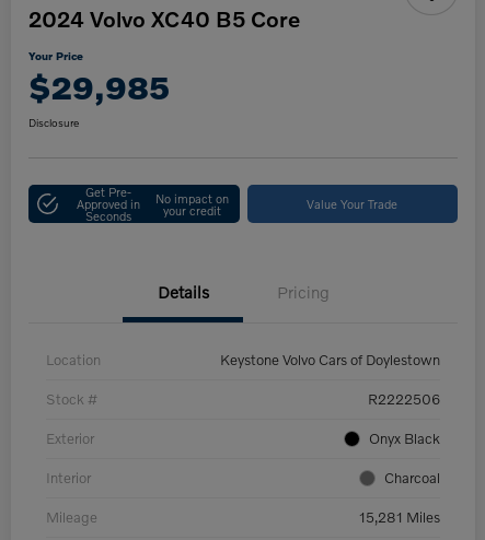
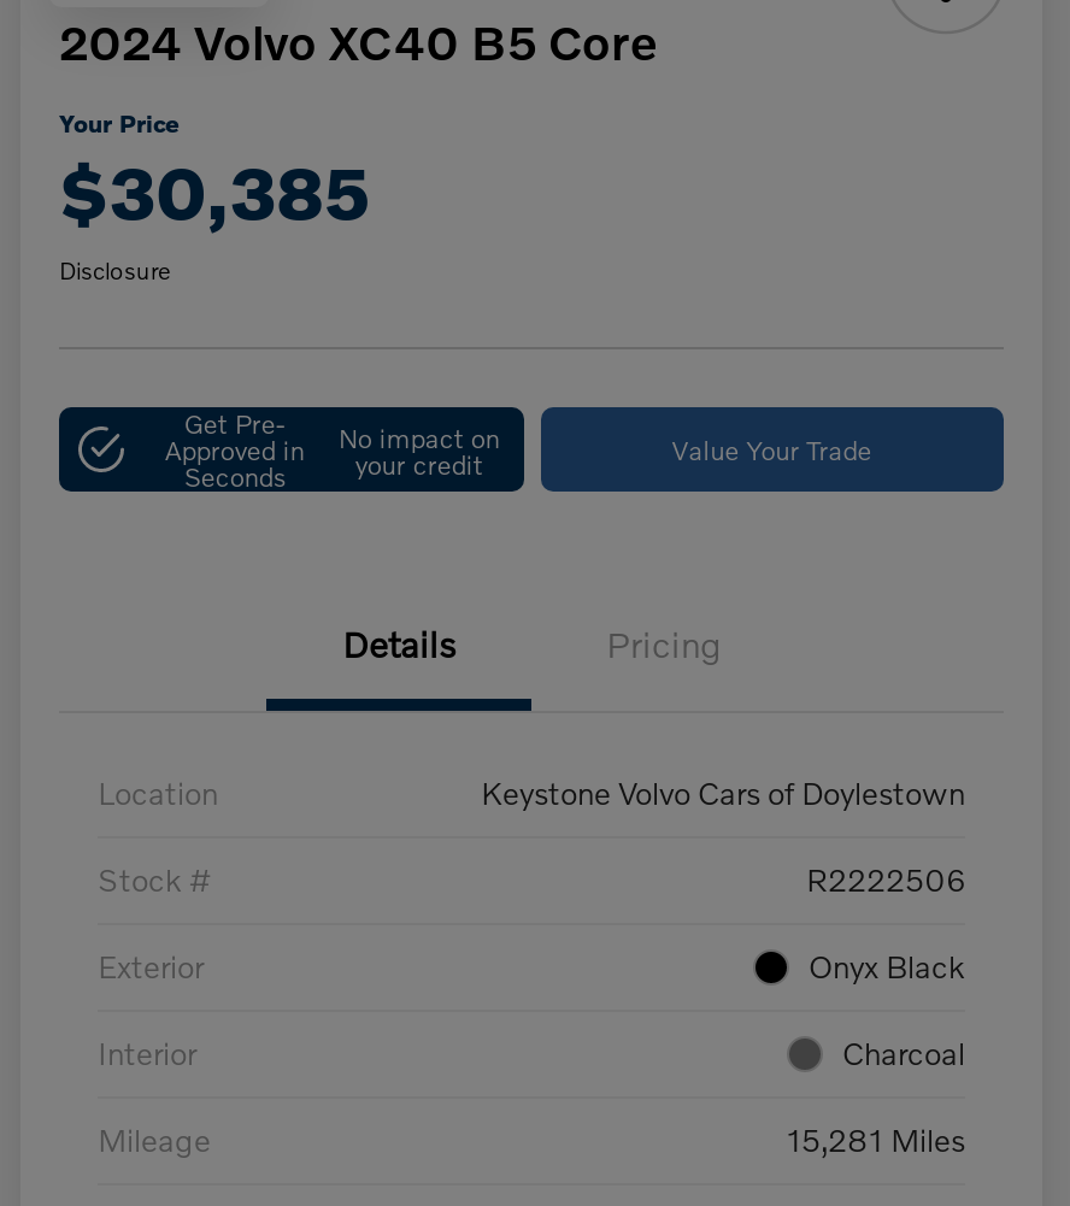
[28,68,170,106] $29,985 -> [59,149,370,234] $30,385

